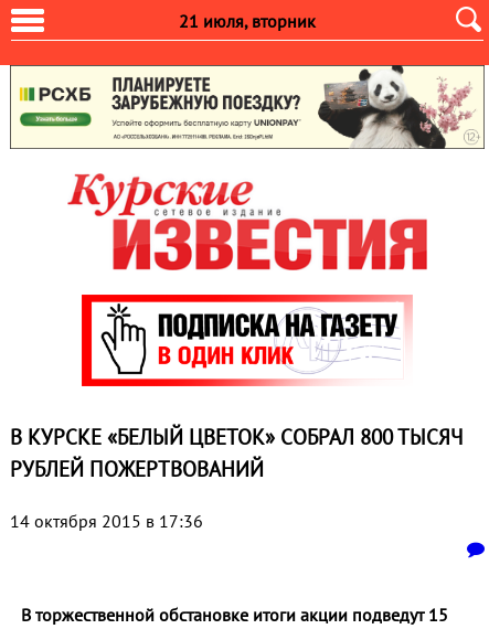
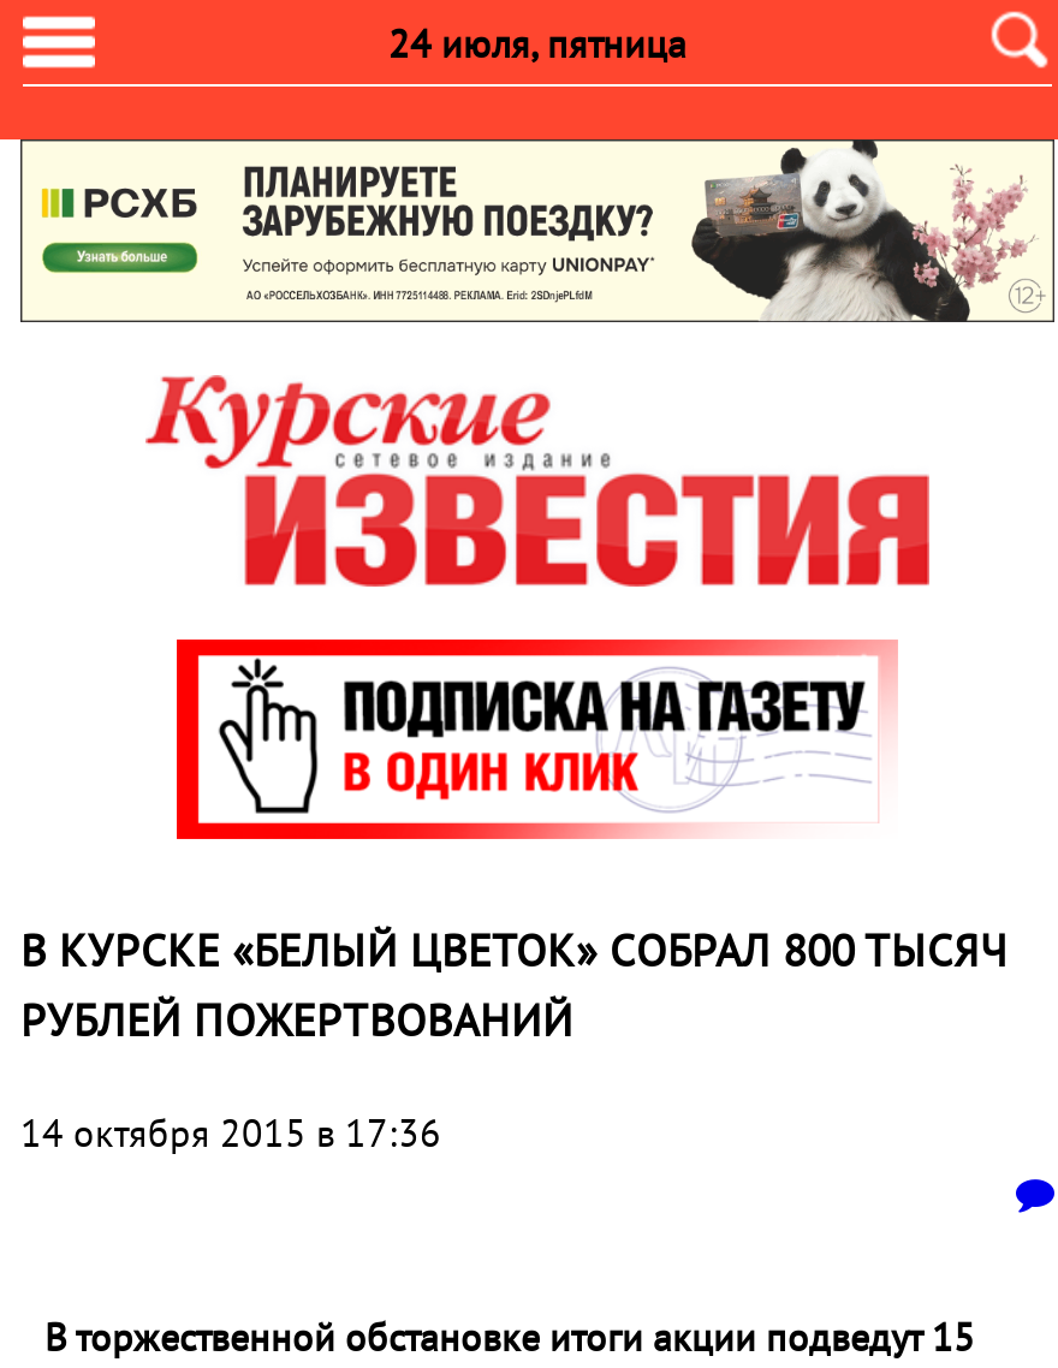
[179,10,316,32] 21 июля, вторник -> [388,19,686,67] 24 июля, пятница

